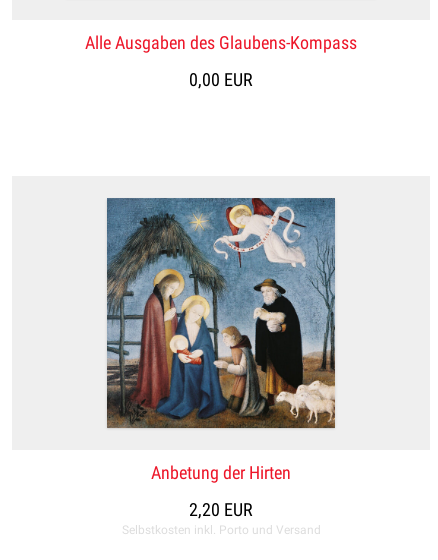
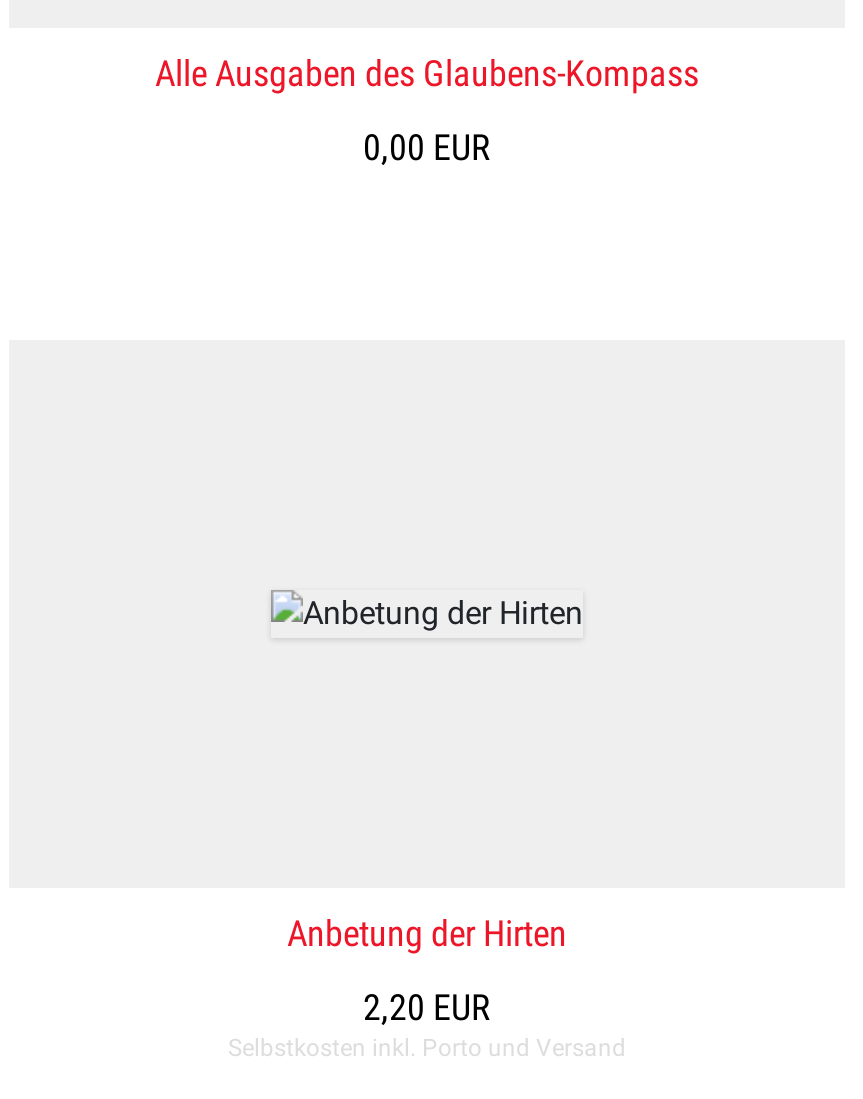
[106,197,336,429] [image] -> none

